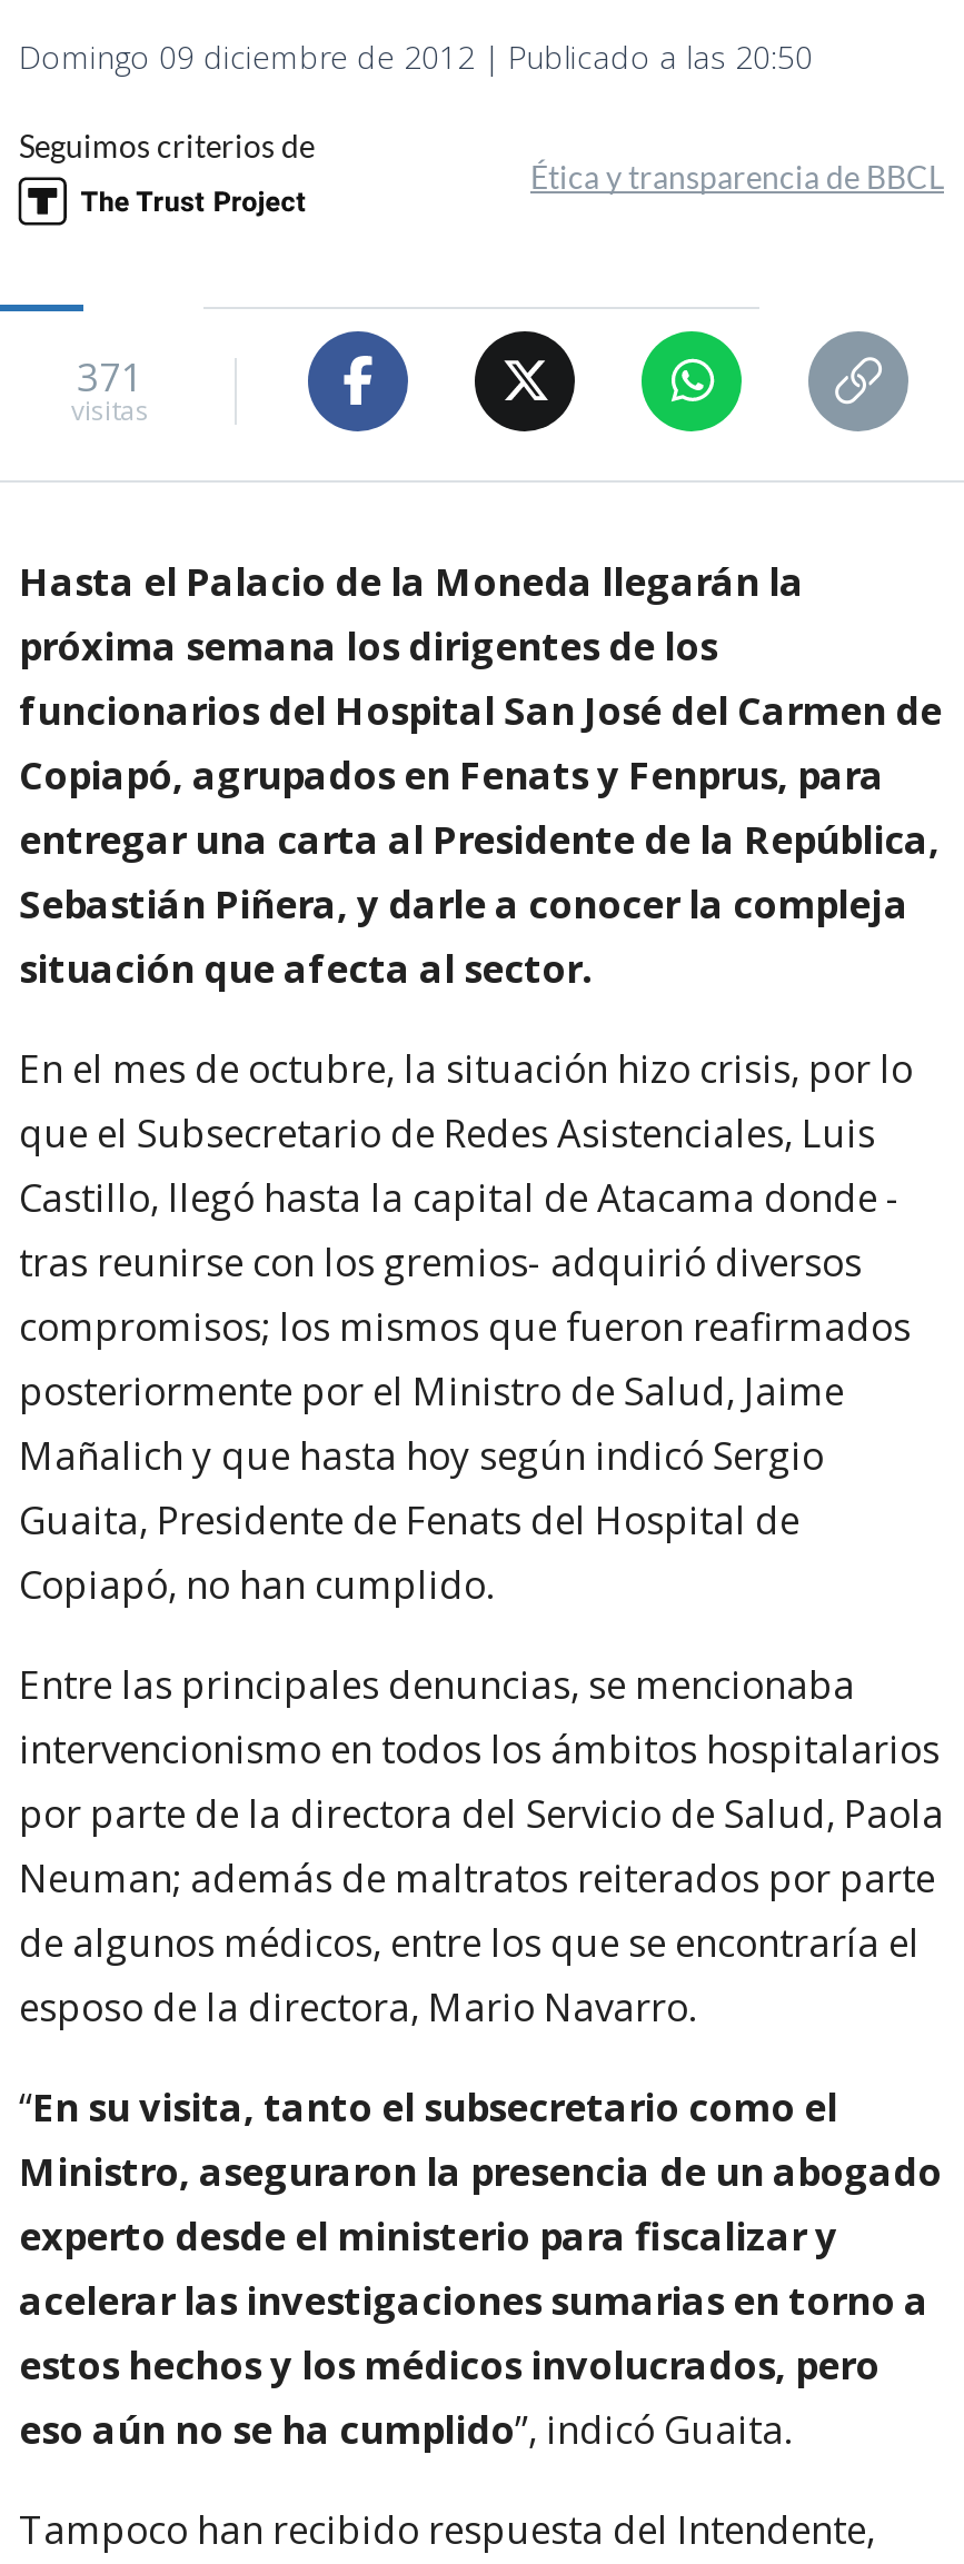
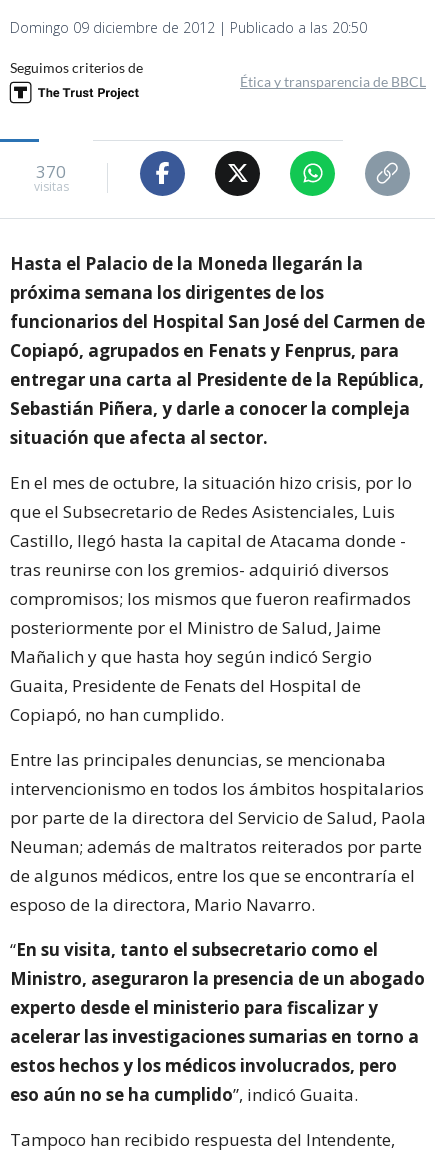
[77,352,143,403] 371 -> [36,160,66,183] 370

